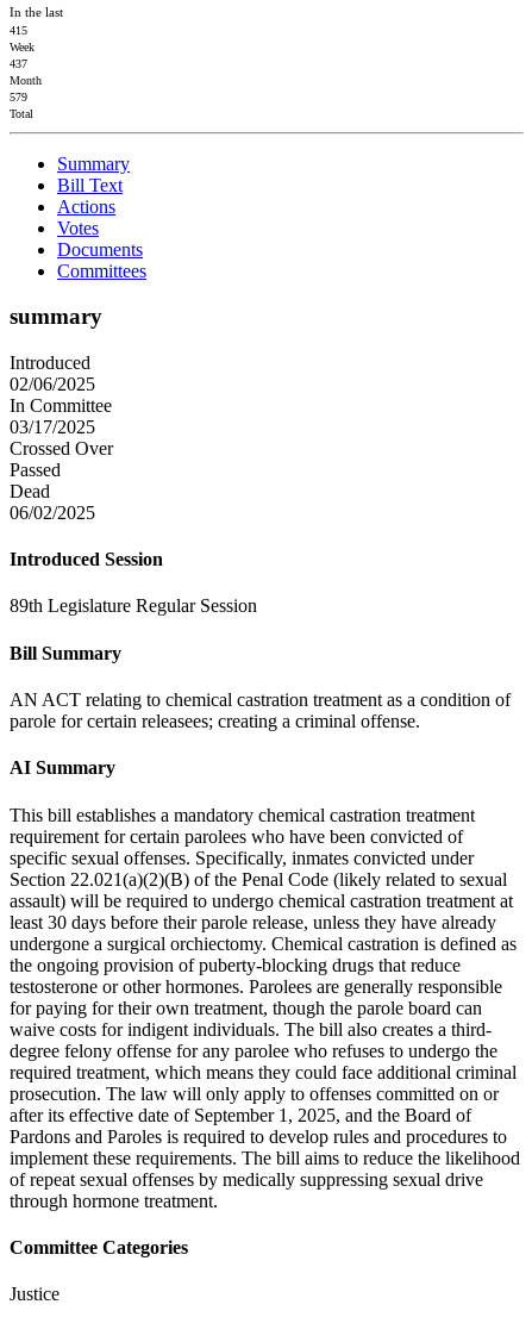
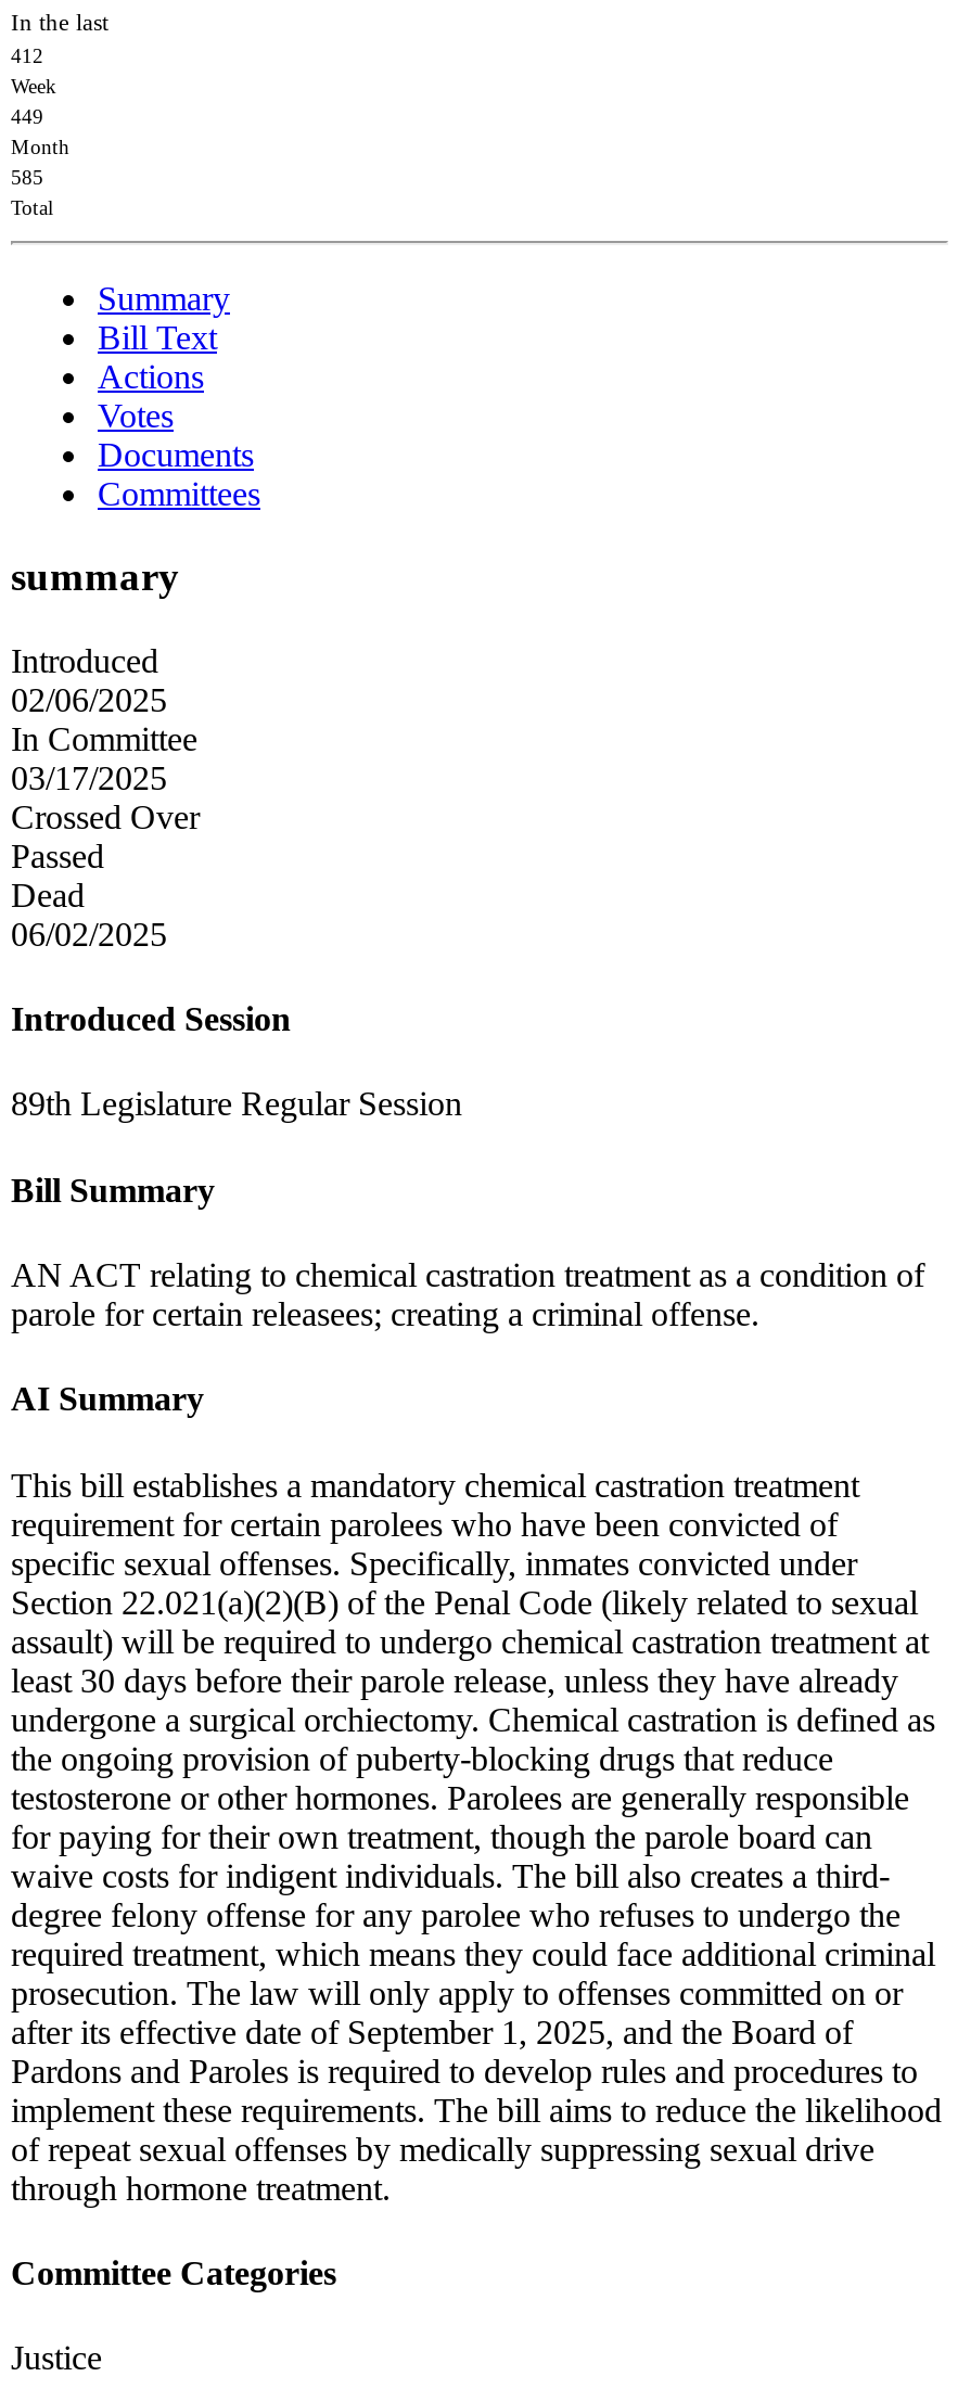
[10,23,27,36] 415 -> [11,42,43,66] 412
[10,57,27,70] 437 -> [11,103,43,127] 449
[10,90,27,103] 579 -> [11,164,43,188] 585

